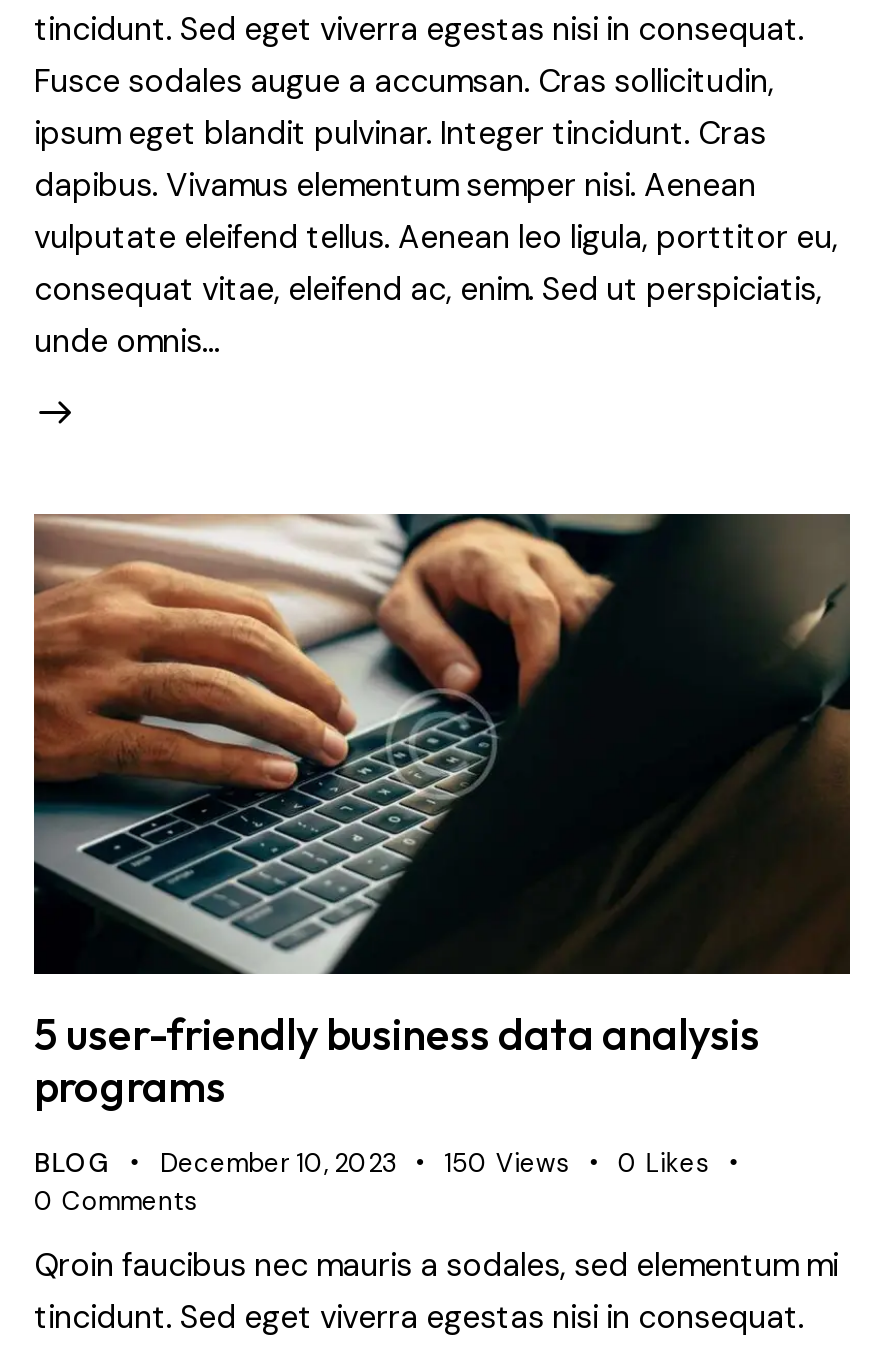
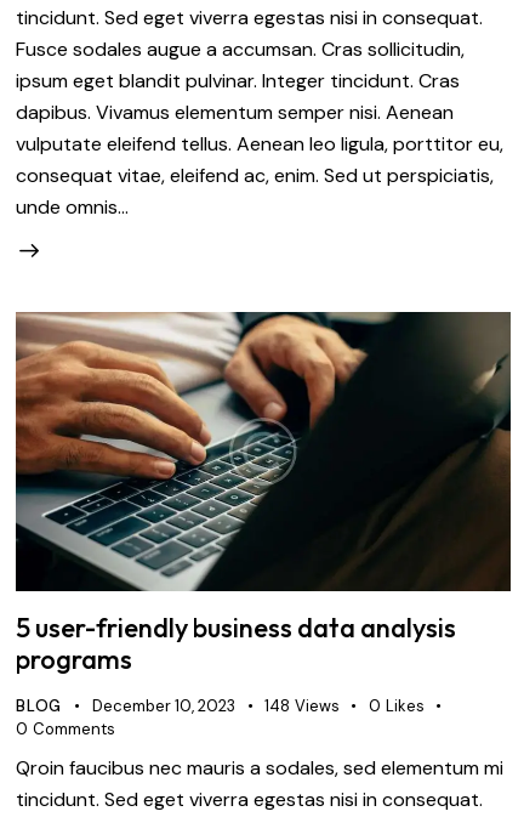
[444,1147,570,1181] 150 Views -> [264,696,340,717] 148 Views

